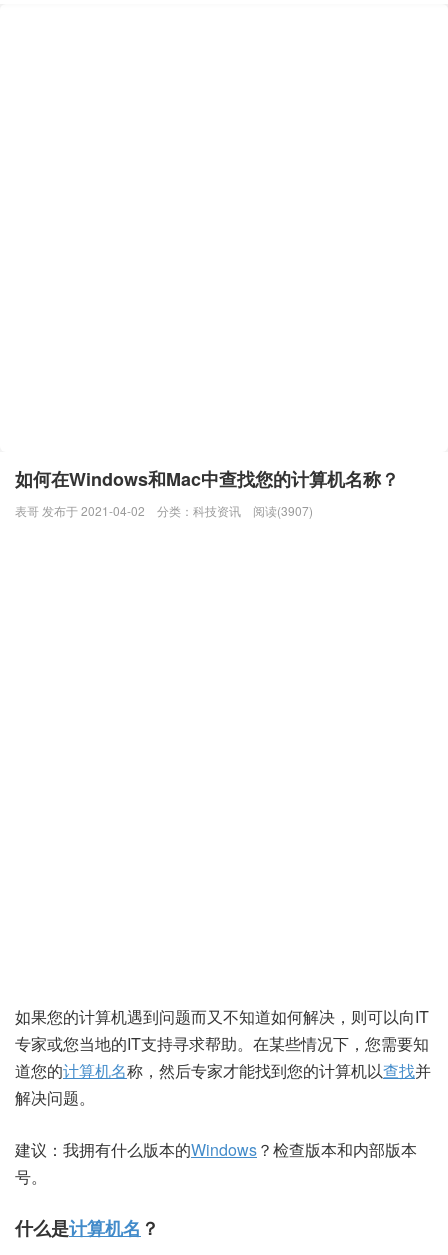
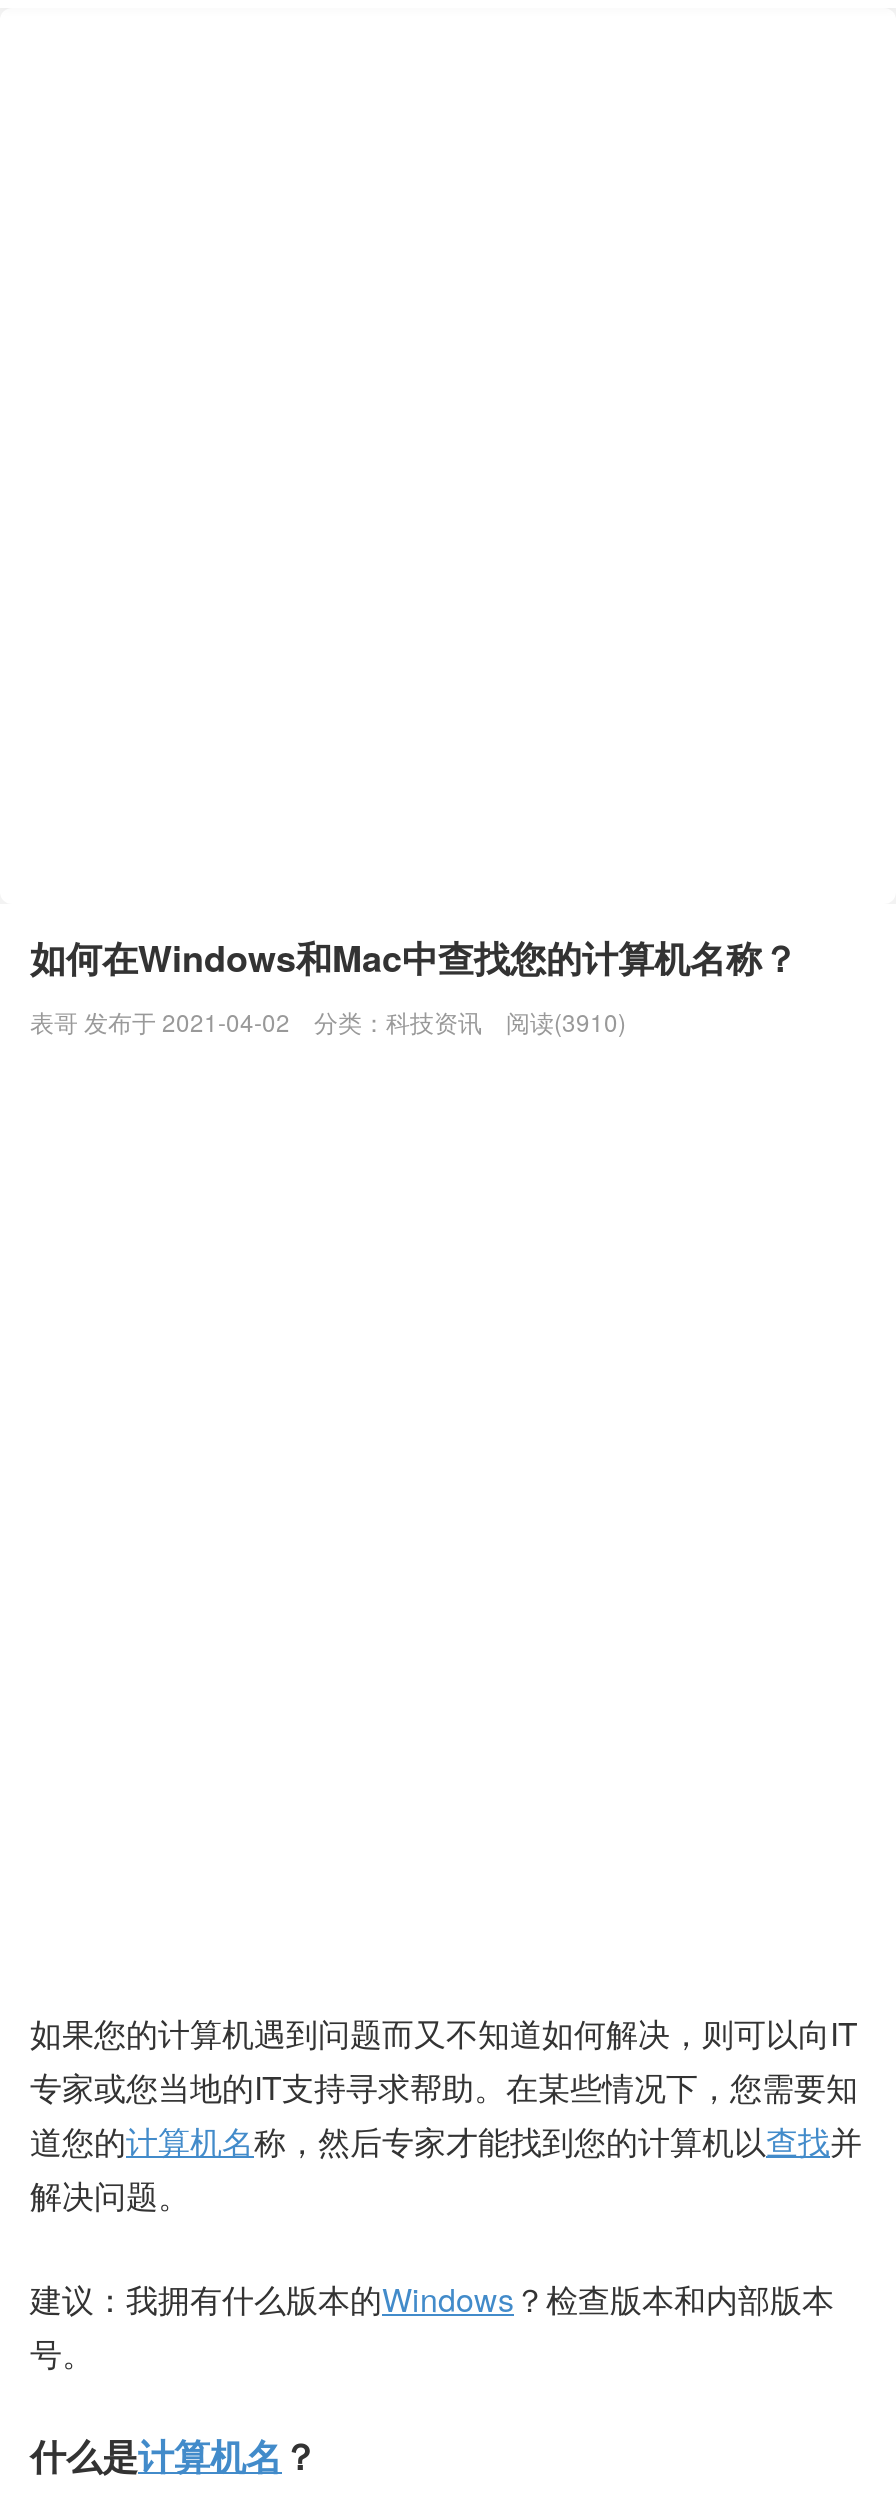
[15,502,313,519] 表哥 发布于 2021-04-02 分类：科技资讯 阅读(3907) -> [30,1004,626,1038] 表哥 发布于 2021-04-02 分类：科技资讯 阅读(3910)

